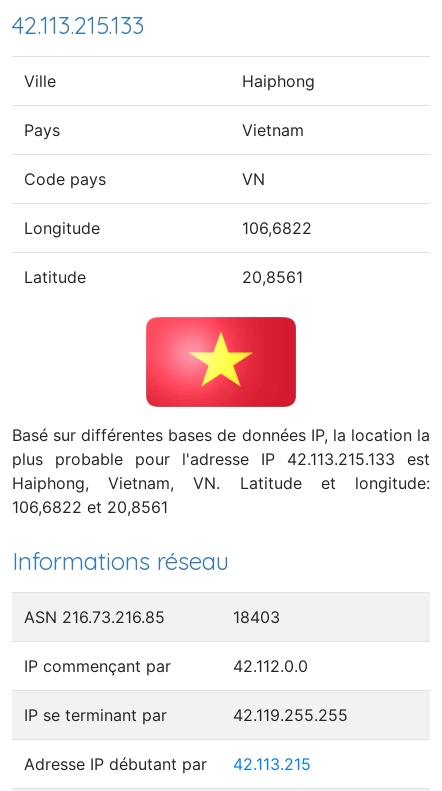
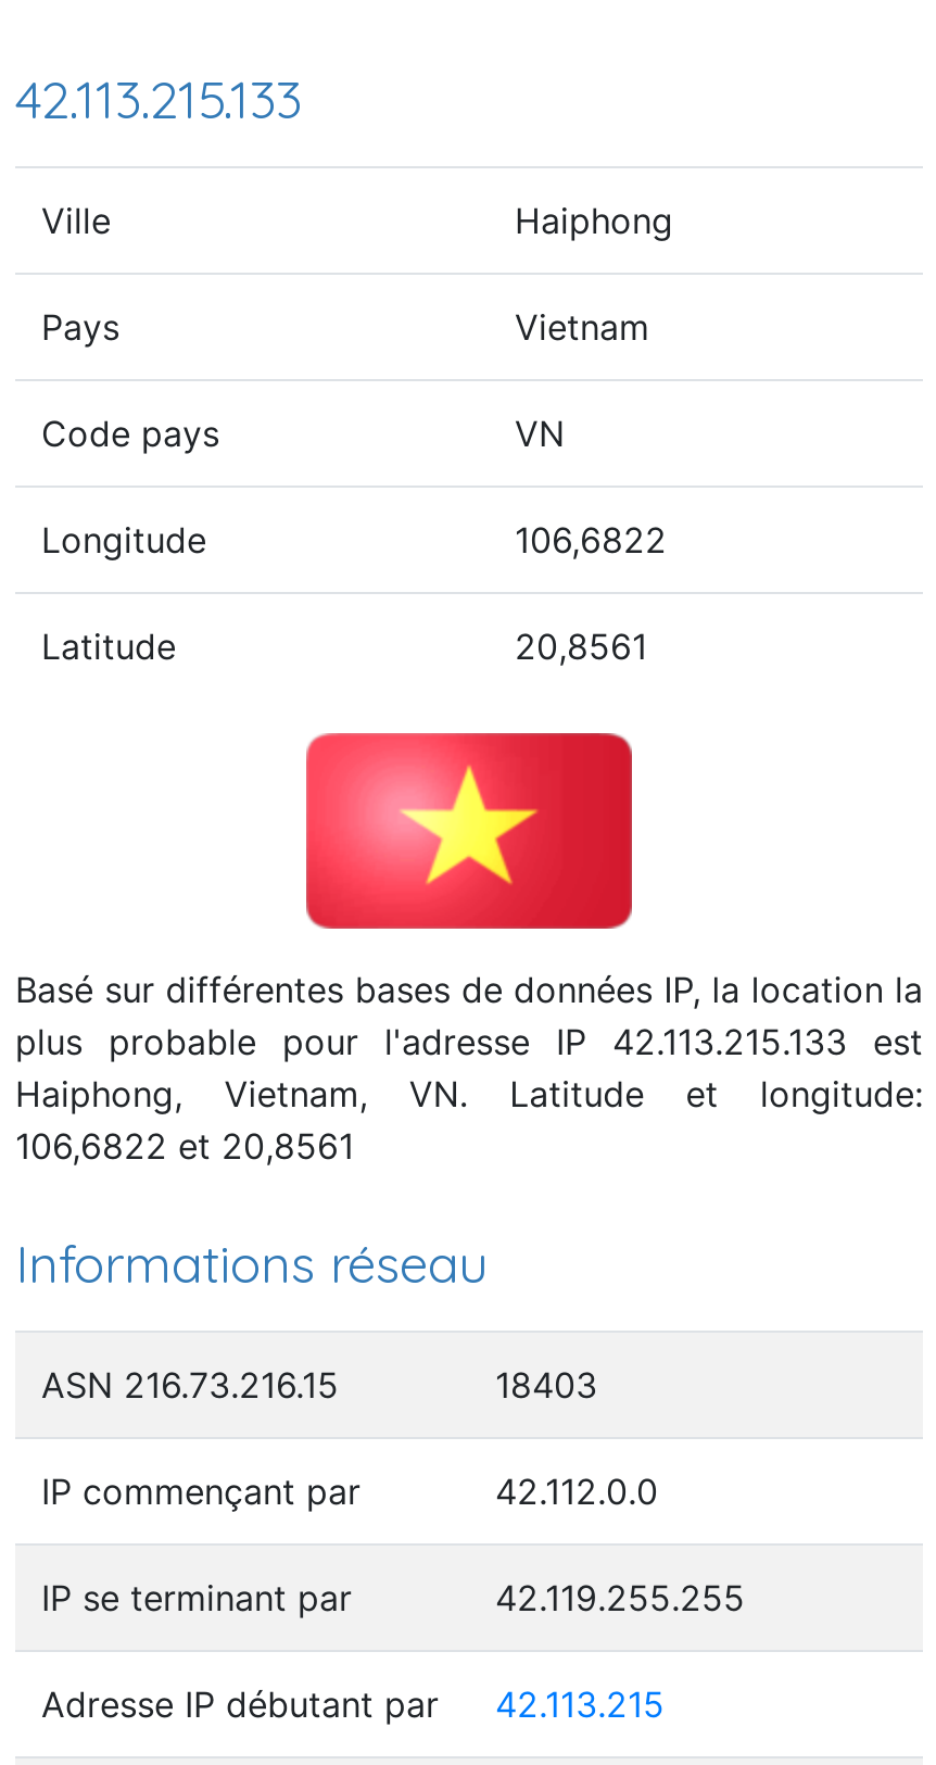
[24,607,165,627] ASN 216.73.216.85 -> [41,1362,339,1406] ASN 216.73.216.15

